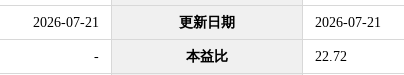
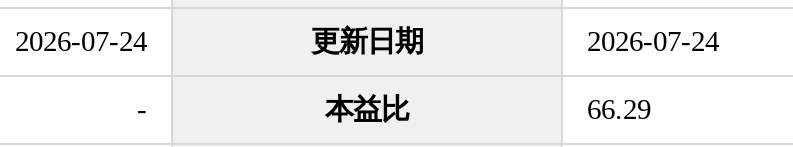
[33,14,99,30] 2026-07-21 -> [15,25,147,57] 2026-07-24
[315,14,381,30] 2026-07-21 -> [587,25,719,57] 2026-07-24
[315,48,347,64] 22.72 -> [587,93,651,125] 66.29

